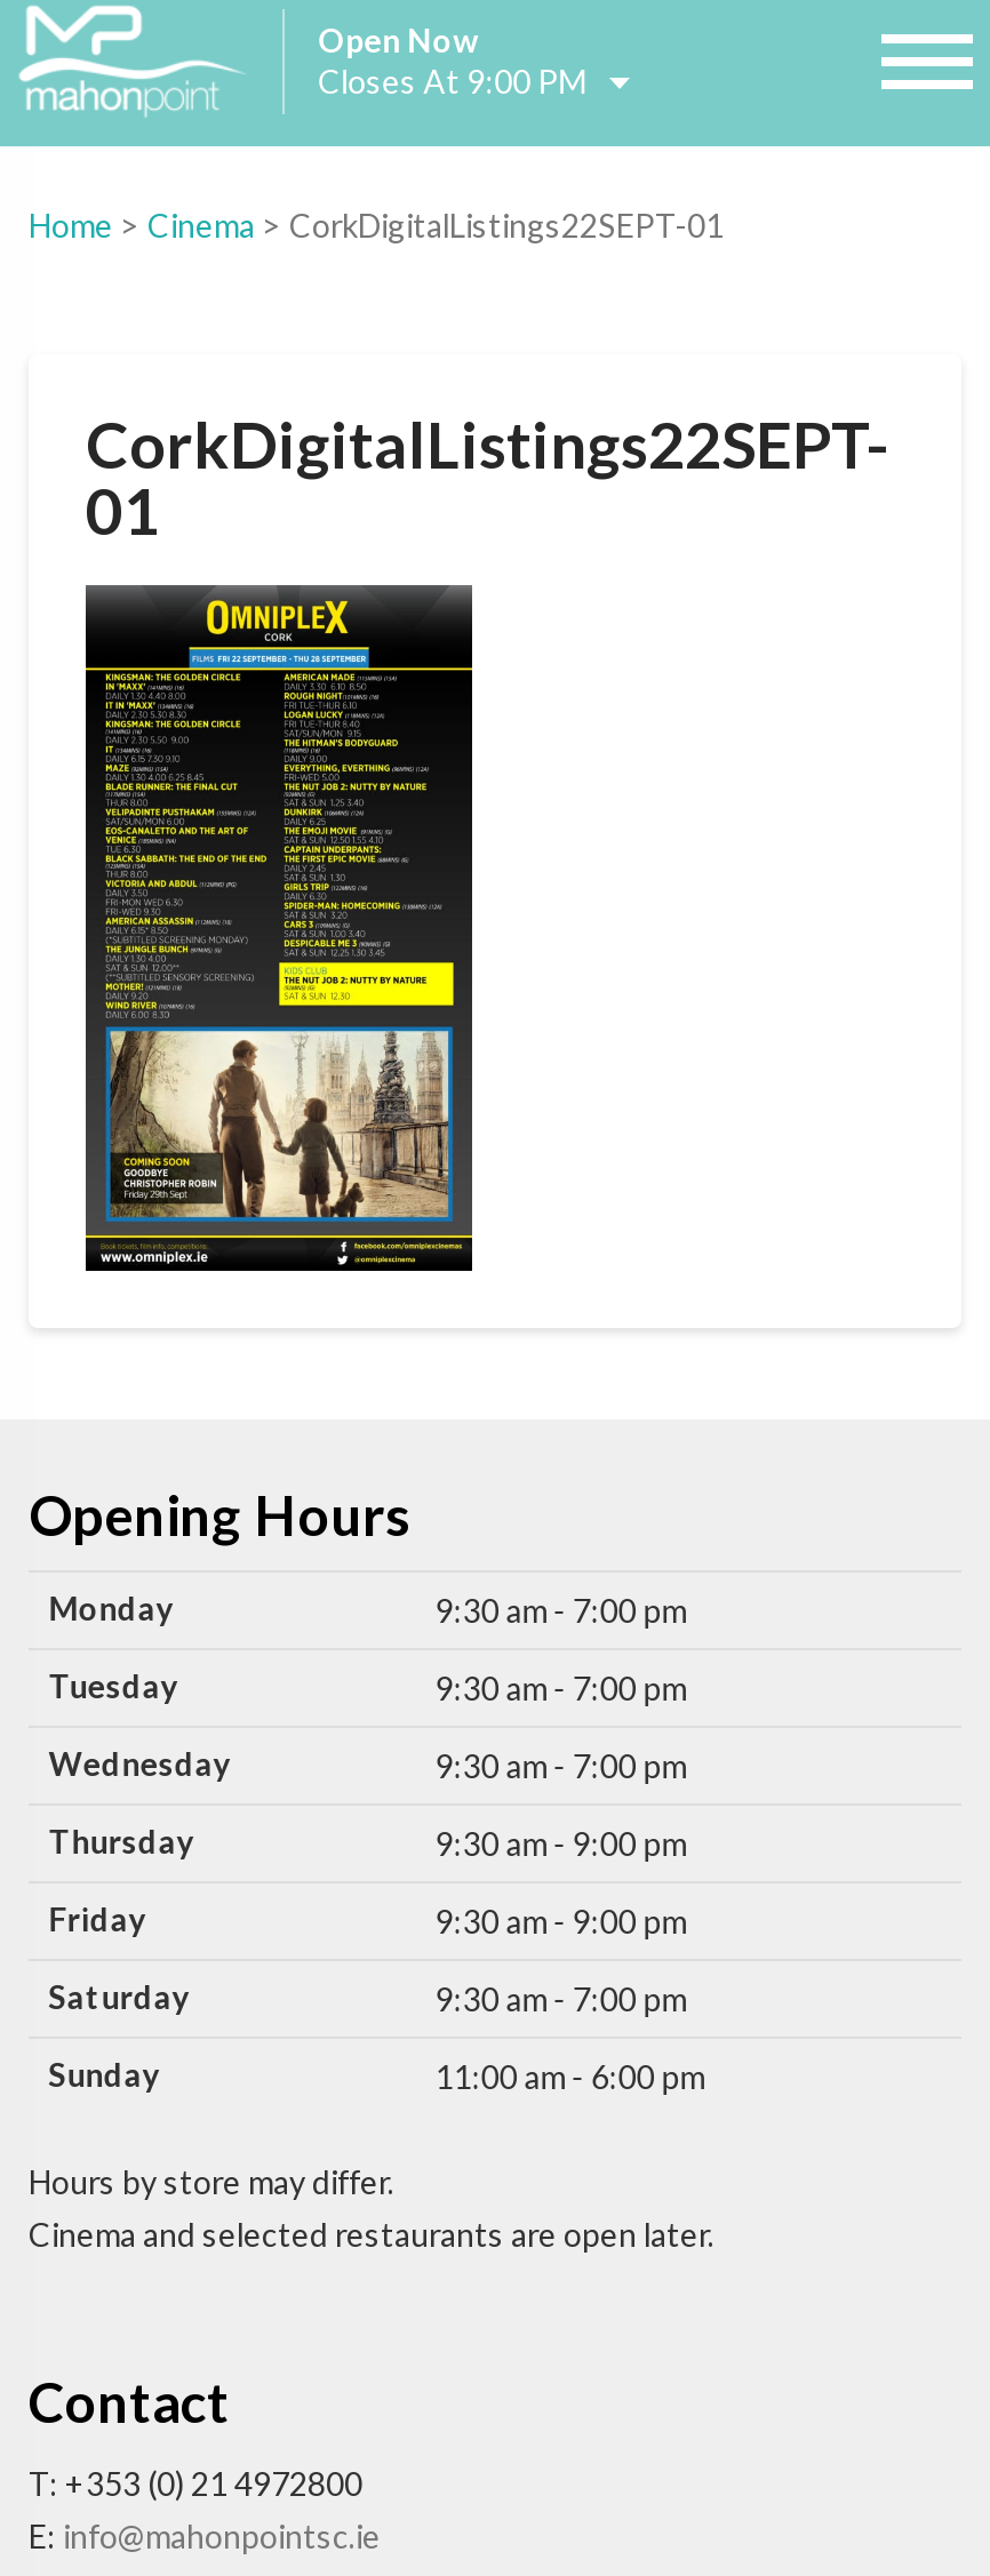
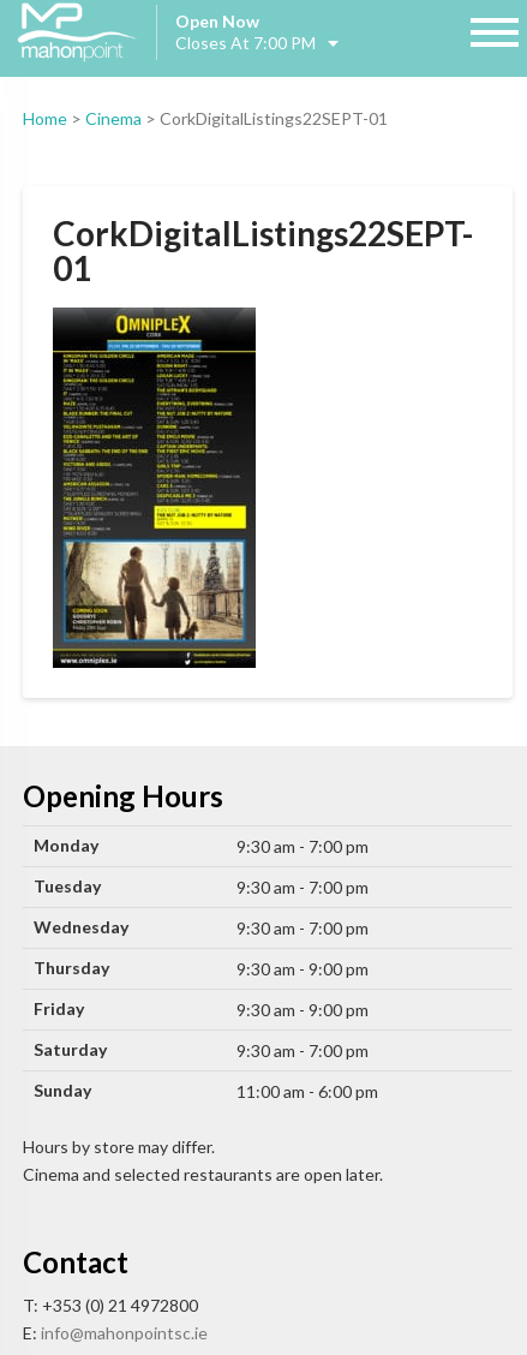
[318,62,586,101] Closes At 9:00 PM -> [175,32,315,53] Closes At 7:00 PM

